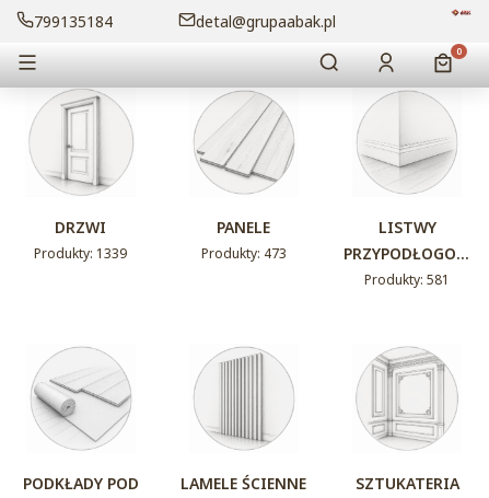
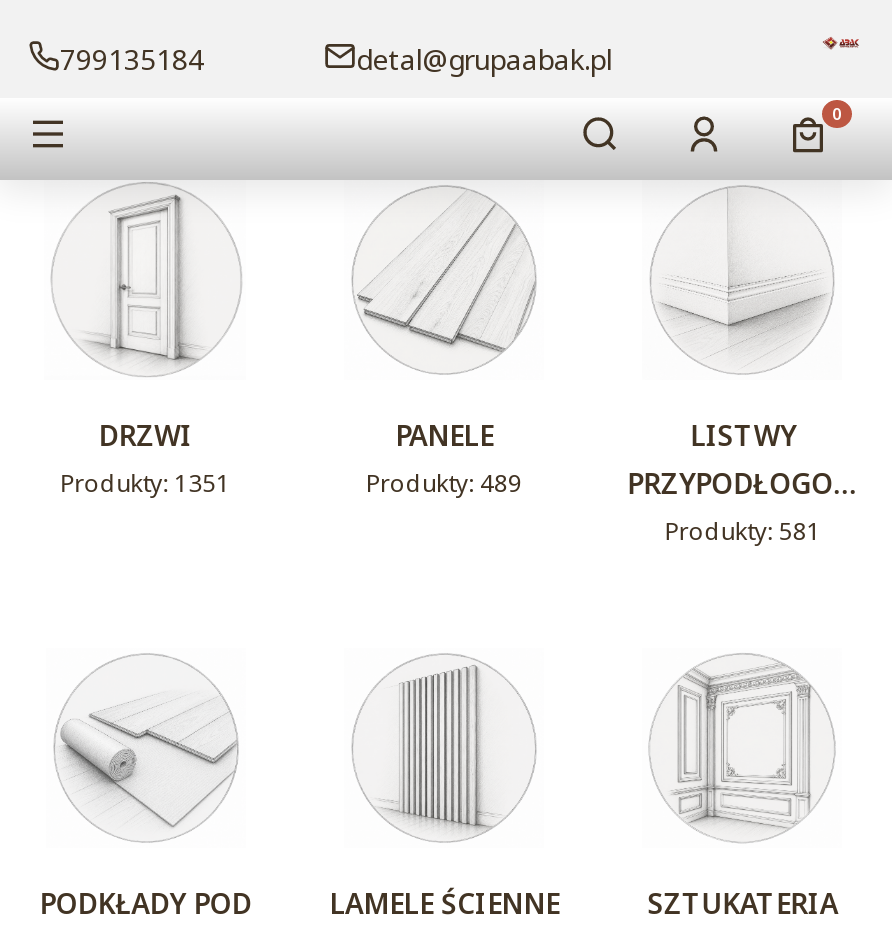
[34,244,127,263] Produkty: 1339 -> [60,466,230,500] Produkty: 1351
[201,244,287,263] Produkty: 473 -> [366,466,522,500] Produkty: 489

